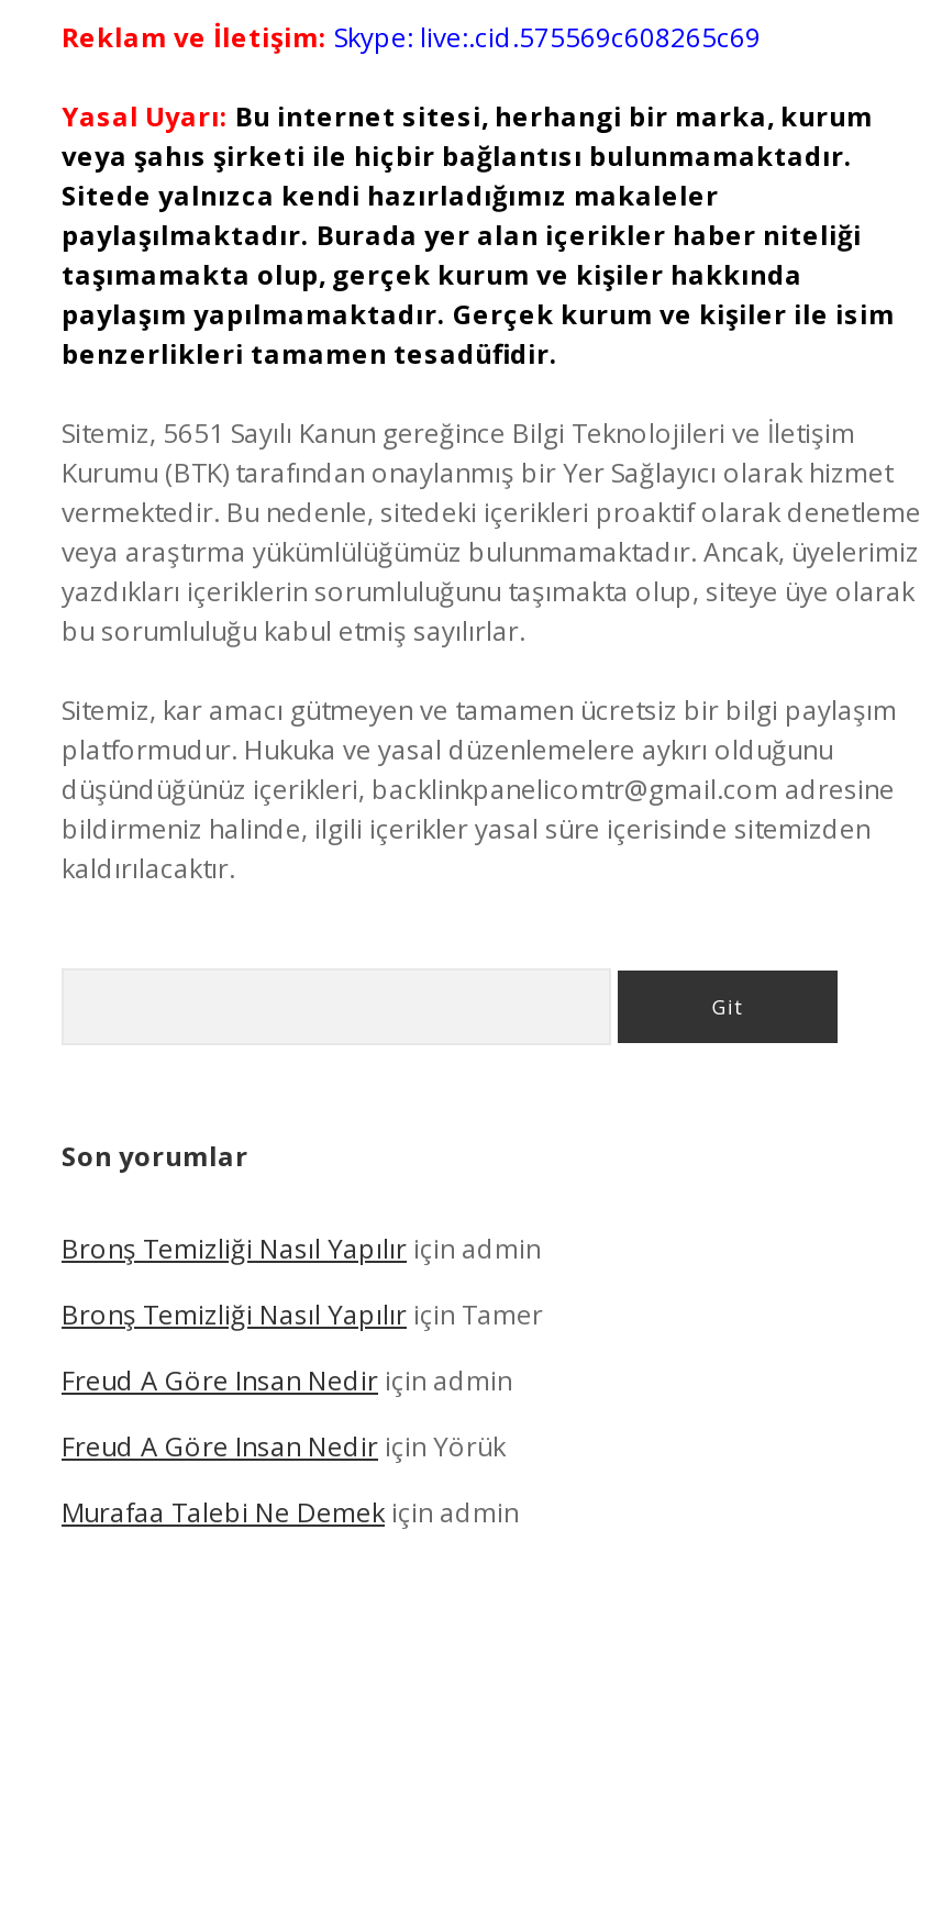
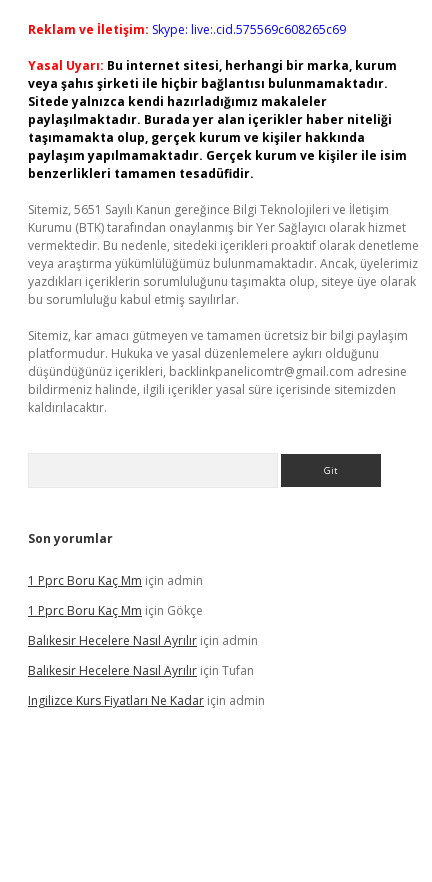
[62,1230,541,1267] Bronş Temizliği Nasıl Yapılır için admin -> [28,572,203,589] 1 Pprc Boru Kaç Mm için admin
[62,1296,543,1333] Bronş Temizliği Nasıl Yapılır için Tamer -> [28,602,203,619] 1 Pprc Boru Kaç Mm için Gökçe
[62,1362,512,1399] Freud A Göre Insan Nedir için admin -> [28,632,258,649] Balıkesir Hecelere Nasıl Ayrılır için admin
[62,1428,506,1465] Freud A Göre Insan Nedir için Yörük -> [28,662,254,679] Balıkesir Hecelere Nasıl Ayrılır için Tufan
[62,1494,519,1531] Murafaa Talebi Ne Demek için admin -> [28,692,265,709] Ingilizce Kurs Fiyatları Ne Kadar için admin

